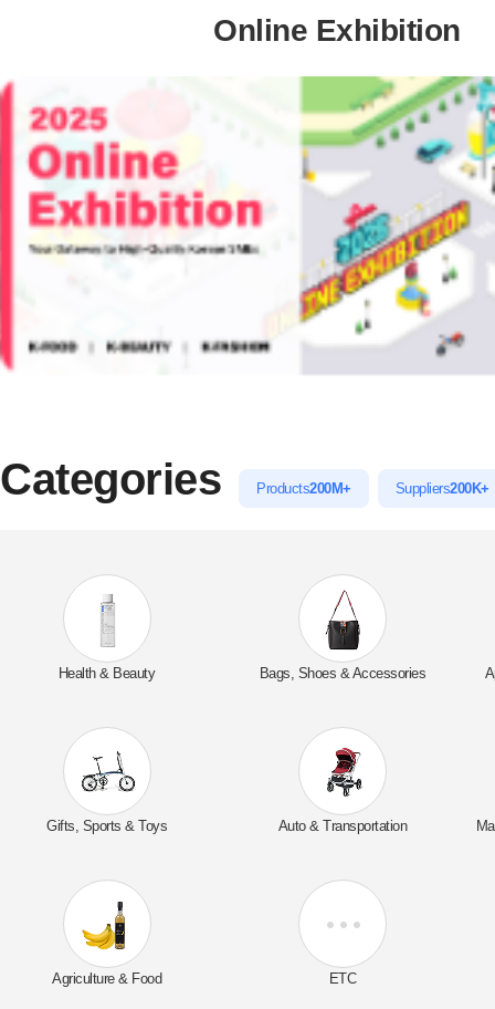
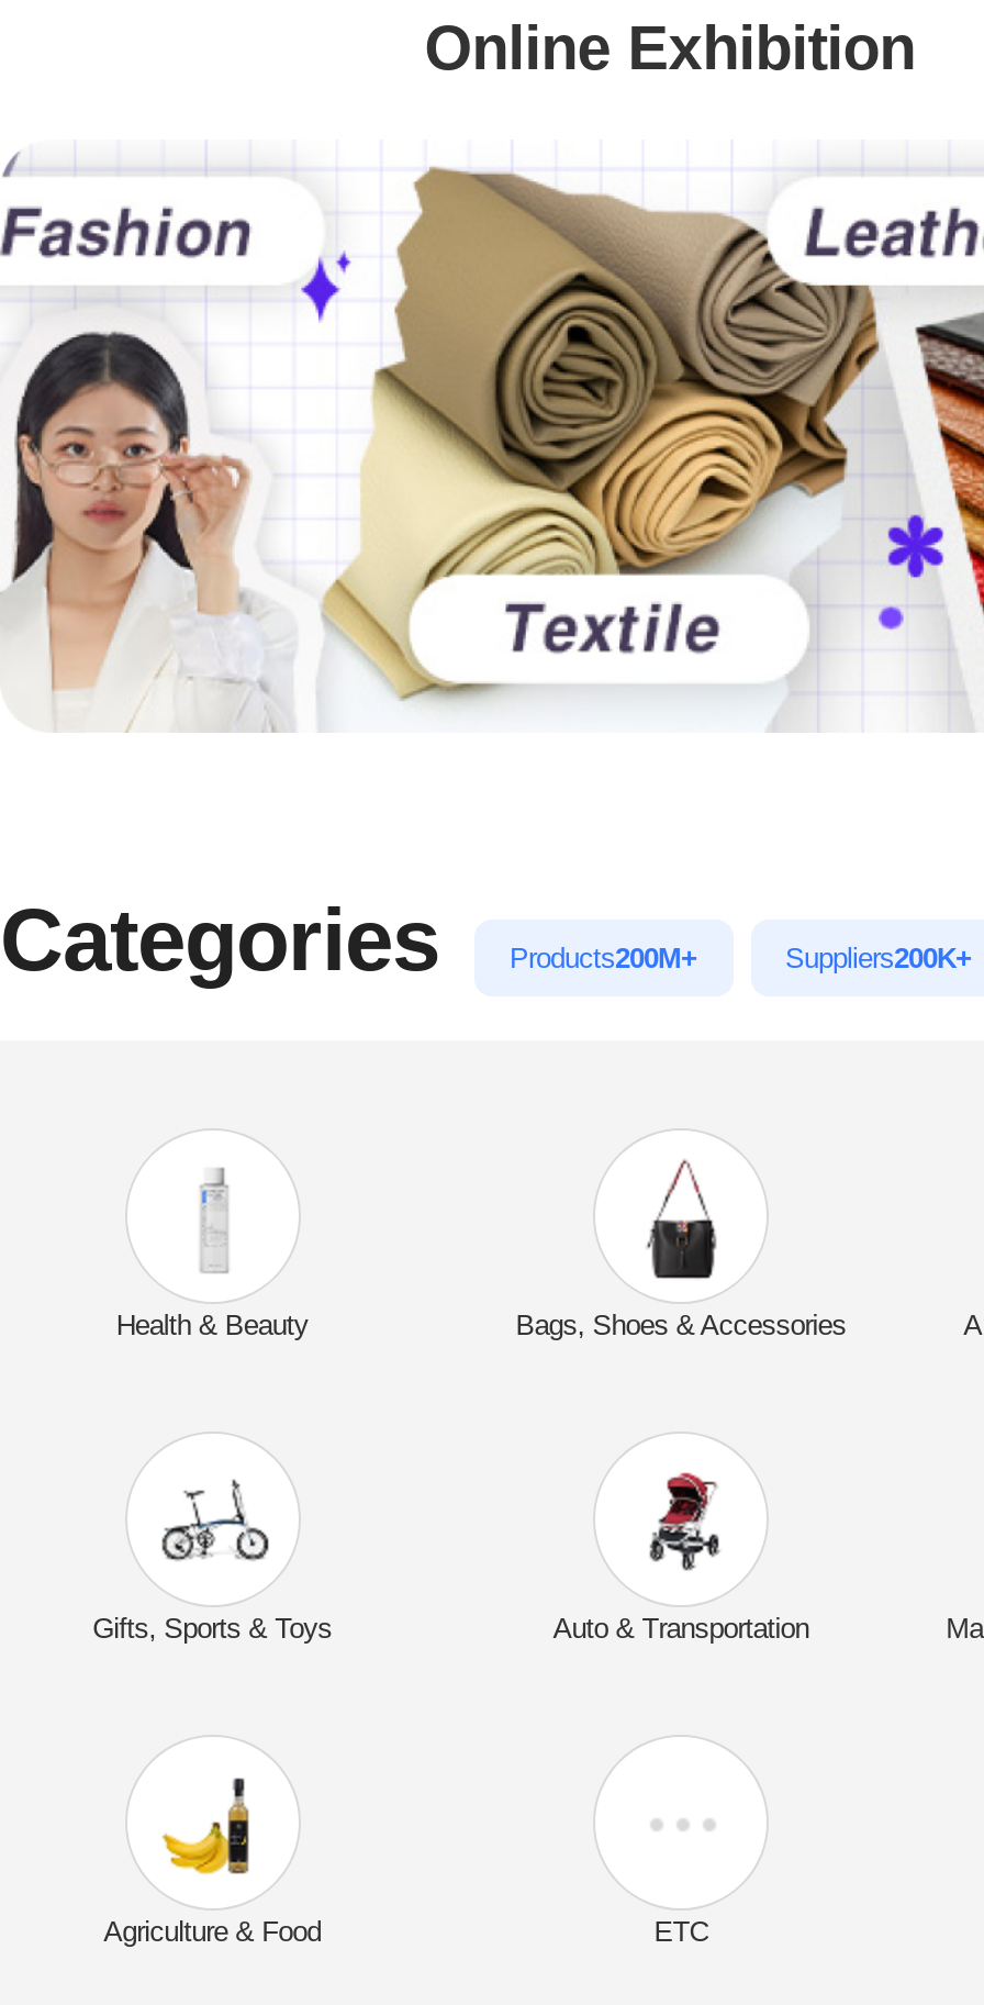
[3,75,492,374] [image] -> [7,140,977,733] [image]

